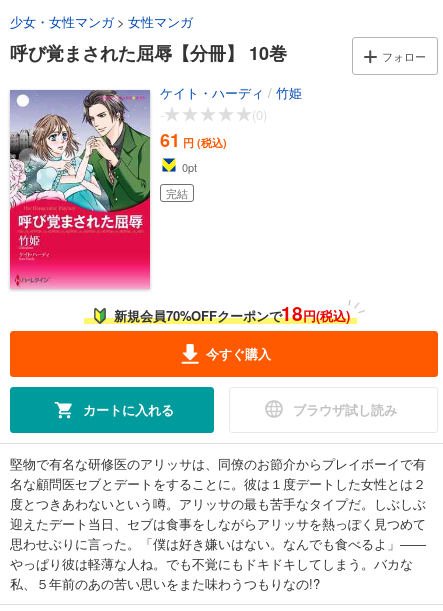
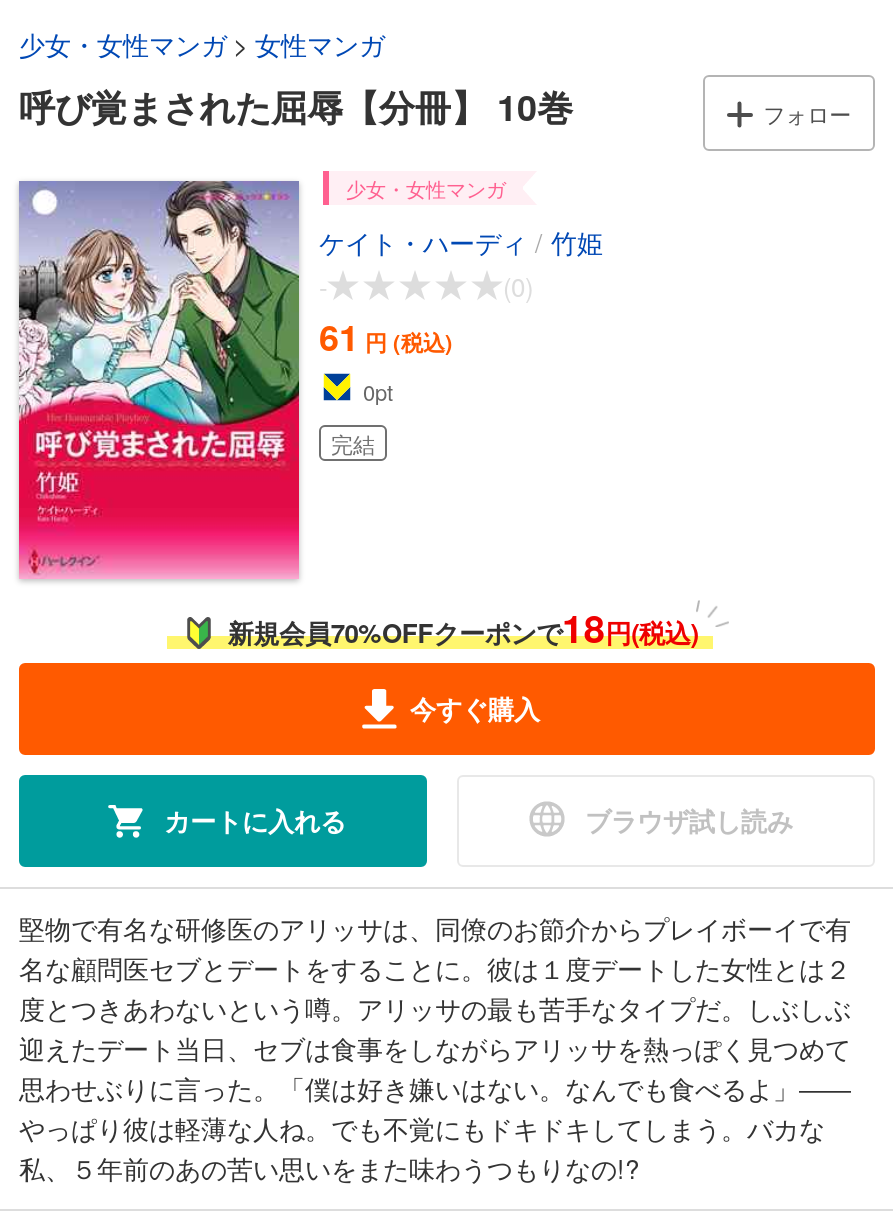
none -> [346,175,506,203] 少女・女性マンガ
moved [160,83,302,201] -> [319,223,603,459]: ケイト・ハーディ/竹姫 | 61円 (税込) | 0pt | 完結
[9,116,151,194] [image] -> [17,243,301,445] [image]

